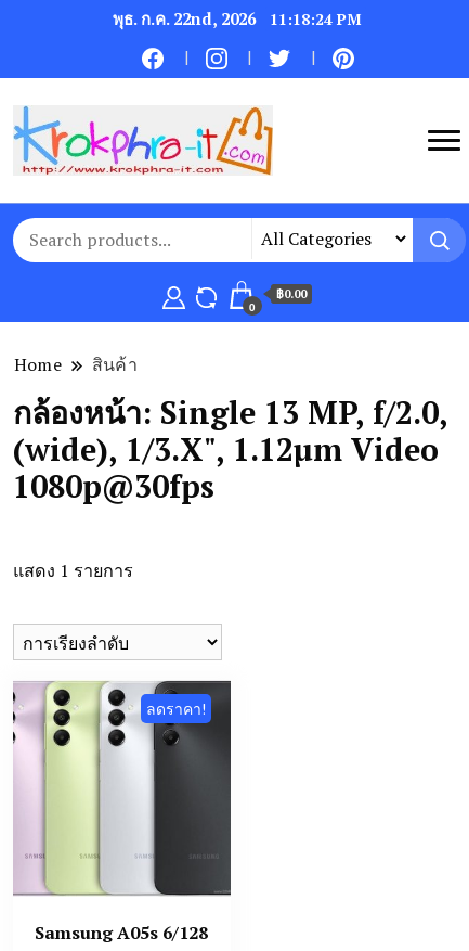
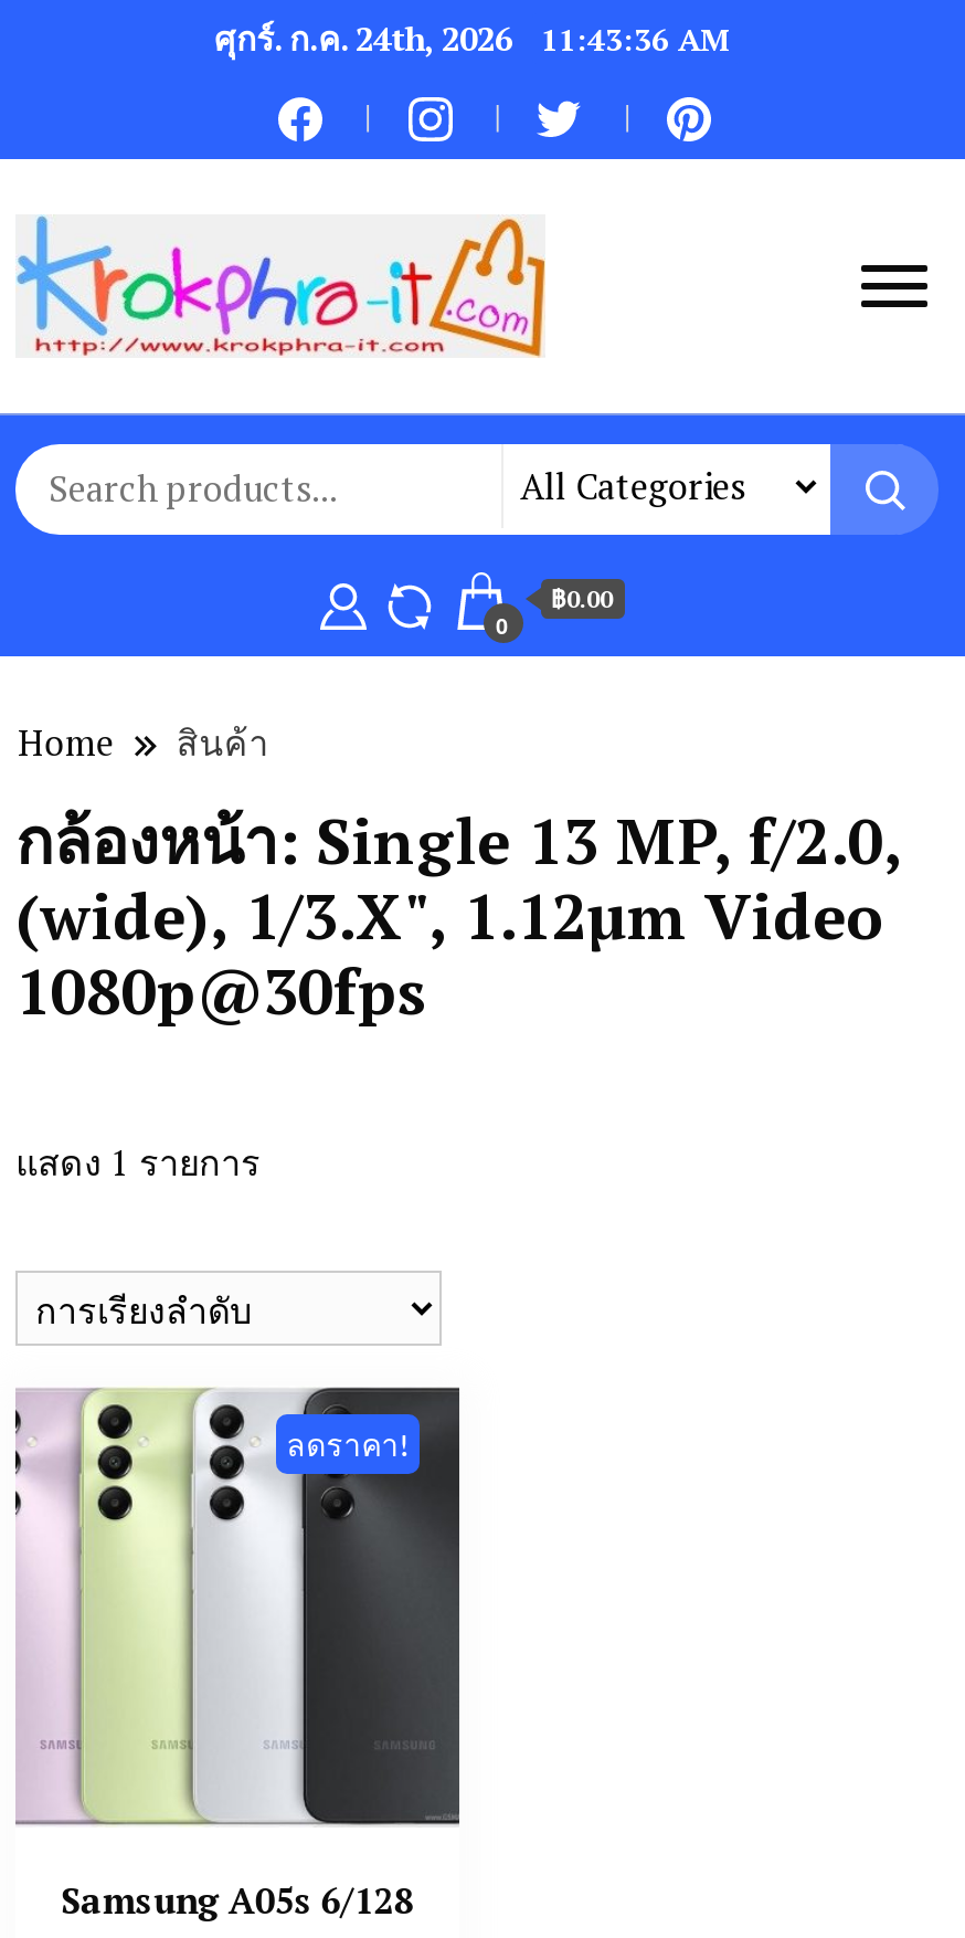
[113,8,362,29] พุธ. ก.ค. 22nd, 2026 11:18:24 PM -> [214,15,731,60] ศุกร์. ก.ค. 24th, 2026 11:43:36 AM

